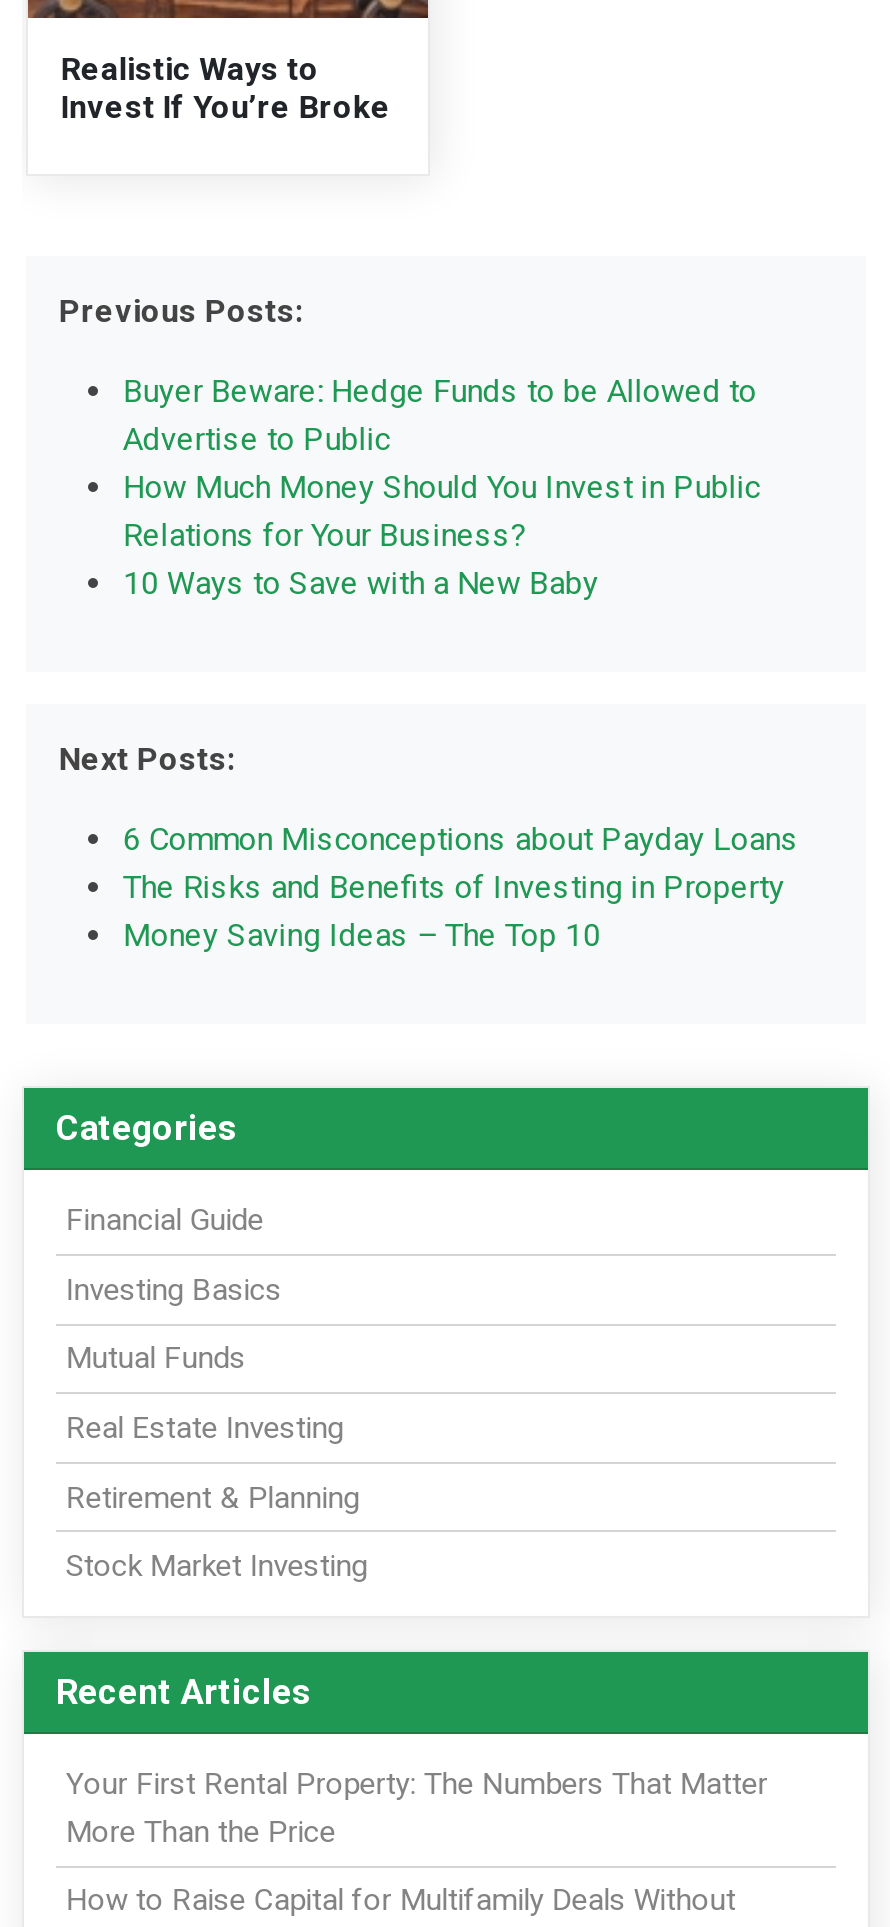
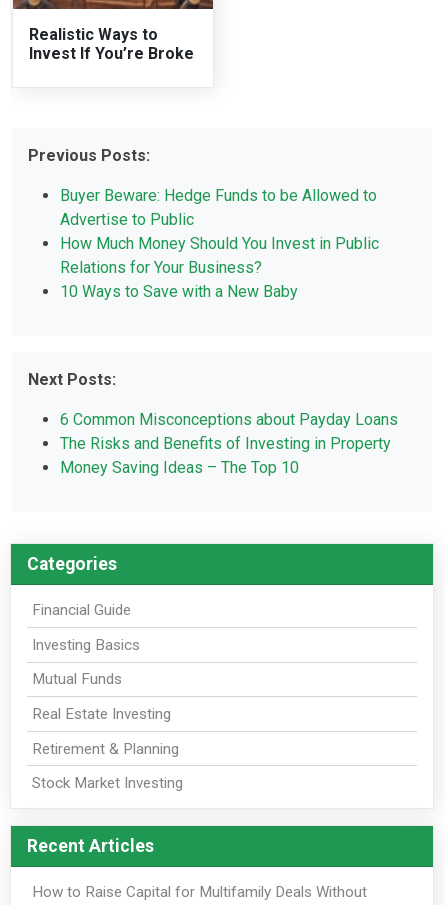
[66,1765,768,1849] Your First Rental Property: The Numbers That Matter | More Than the Price -> none

